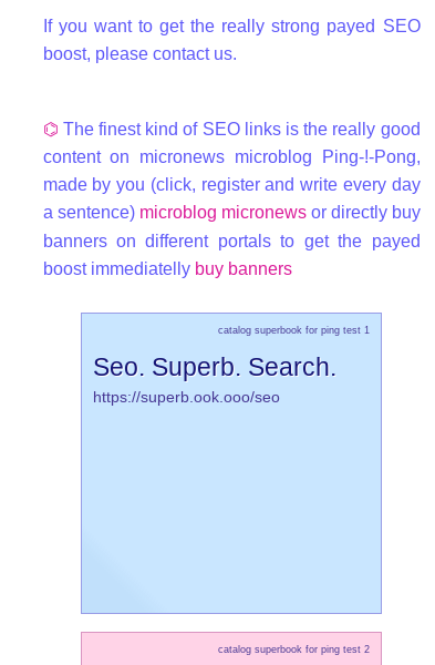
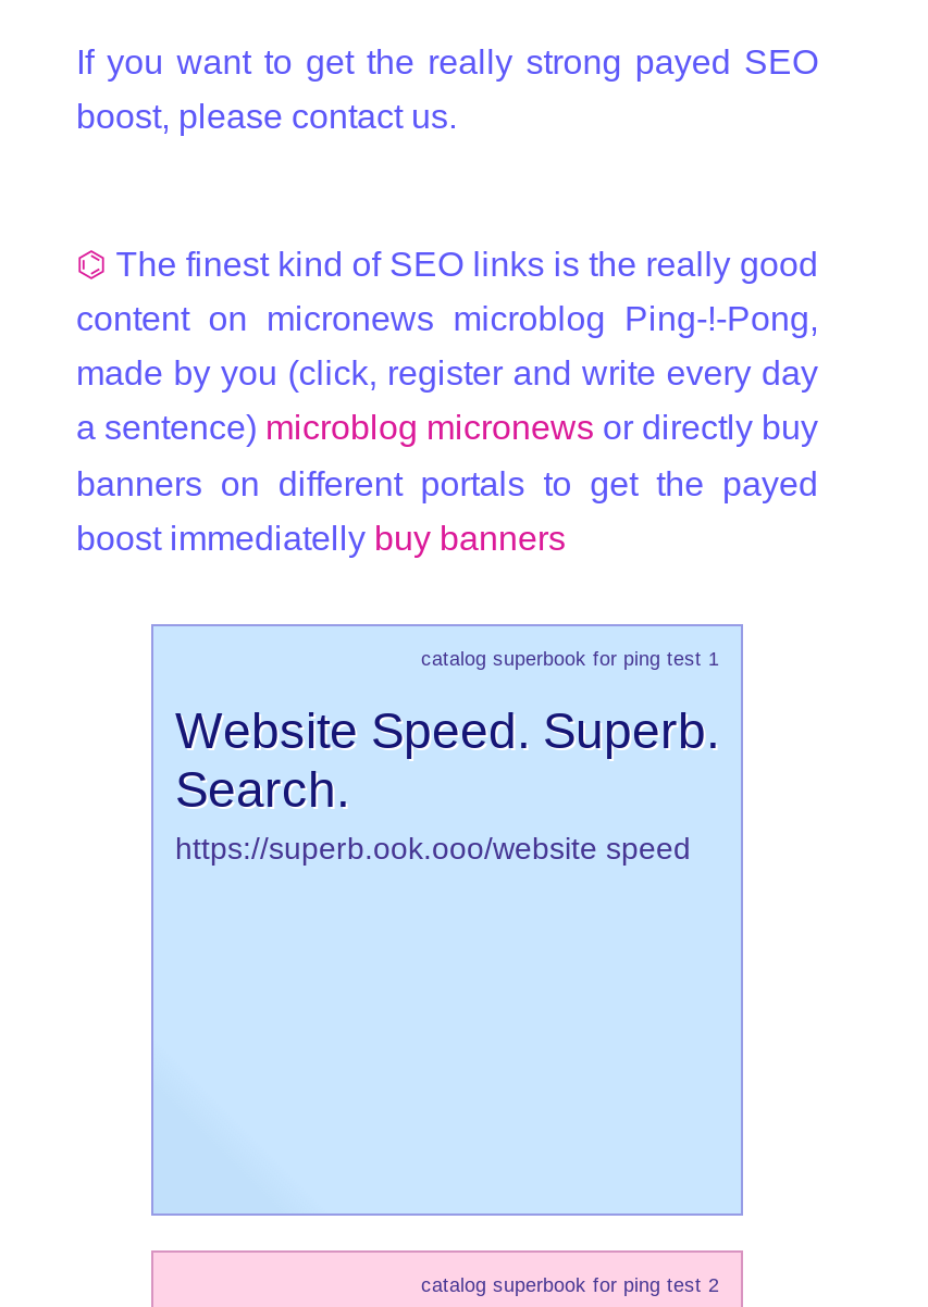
[93,352,336,406] Seo. Superb. Search. | https://superb.ook.ooo/seo -> [175,702,719,866] Website Speed. Superb. | Search. | https://superb.ook.ooo/website speed

